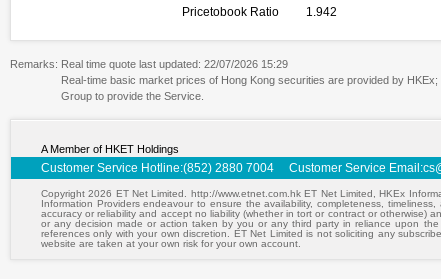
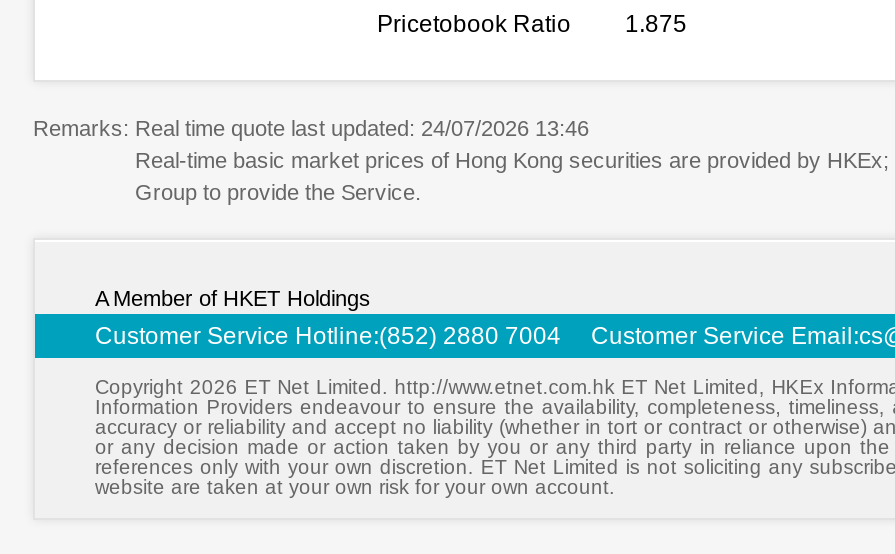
[182,5,337,19] Pricetobook Ratio 1.942 -> [377,10,687,38] Pricetobook Ratio 1.875
[10,58,288,70] Remarks: Real time quote last updated: 22/07/2026 15:29 -> [33,116,589,140] Remarks: Real time quote last updated: 24/07/2026 13:46

